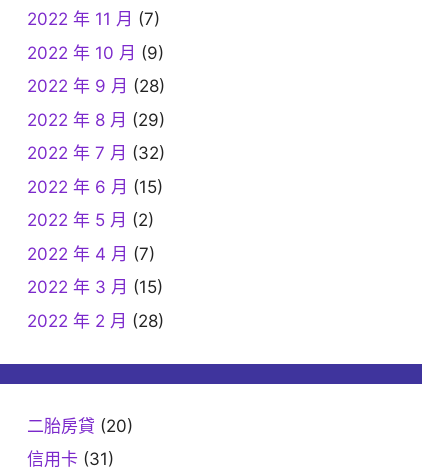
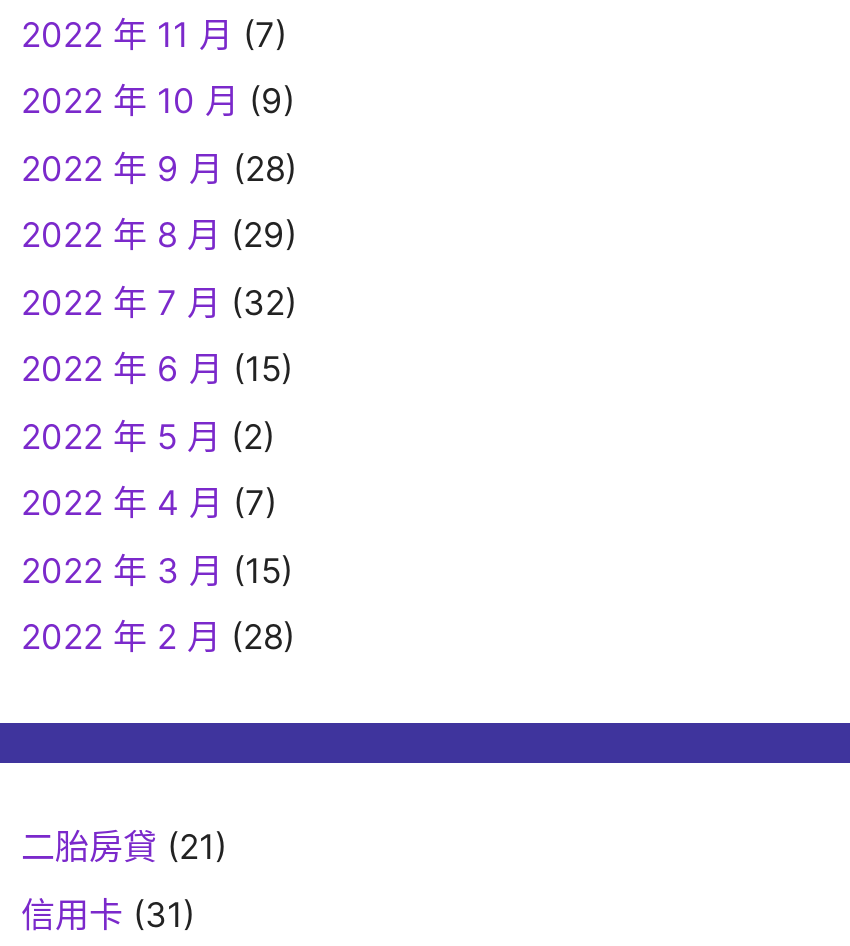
[27,415,133,435] 二胎房貸(20) -> [21,827,227,867] 二胎房貸(21)

